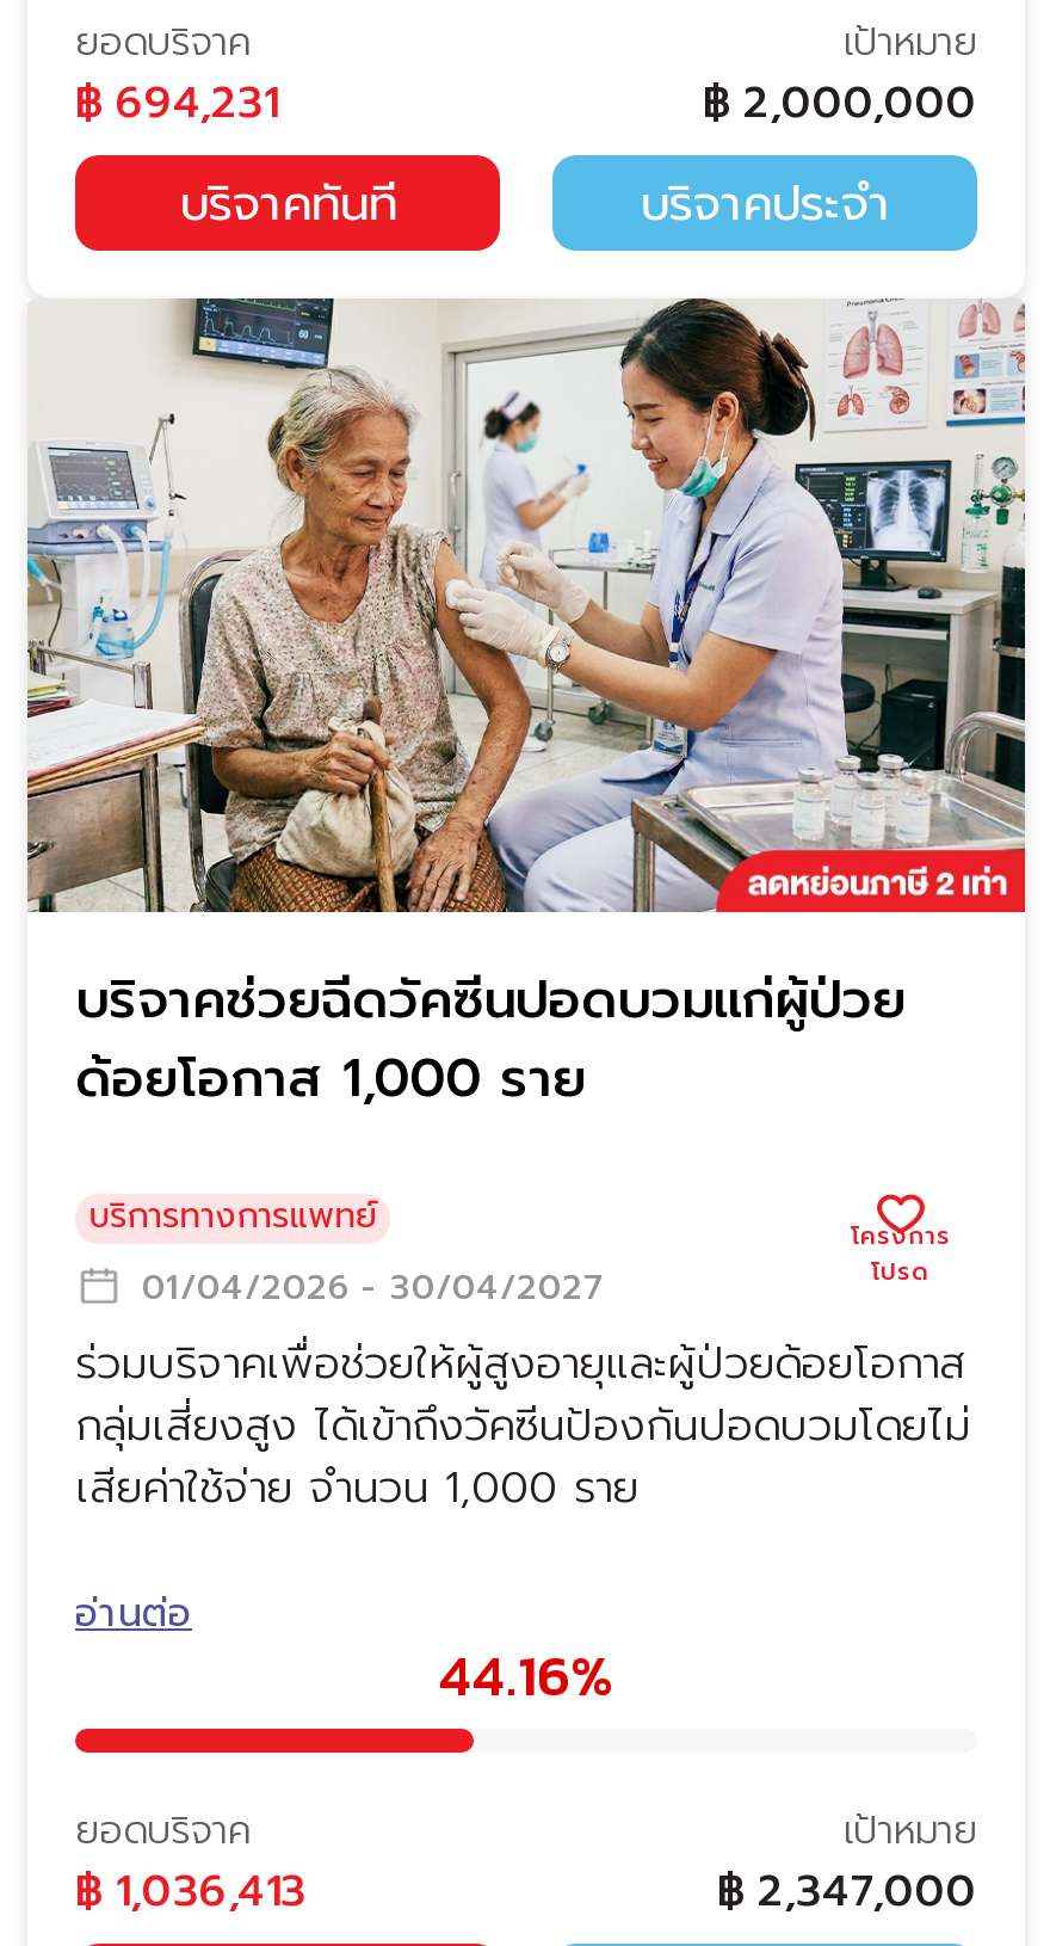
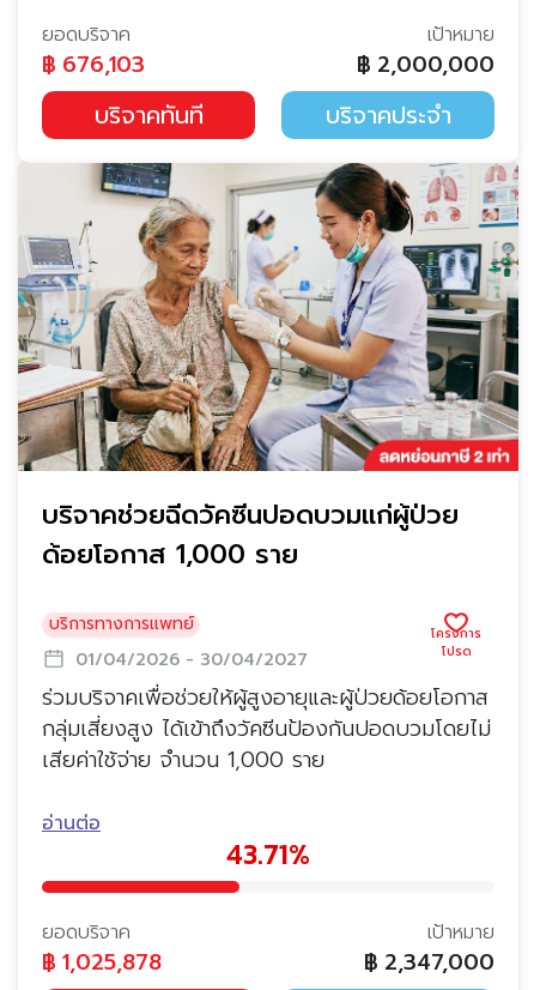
[75,68,278,135] ฿ 694,231 -> [42,47,145,81] ฿ 676,103
[439,1634,613,1717] 44.16% -> [226,833,310,875] 43.71%
[75,1857,307,1924] ฿ 1,036,413 -> [42,945,162,979] ฿ 1,025,878

